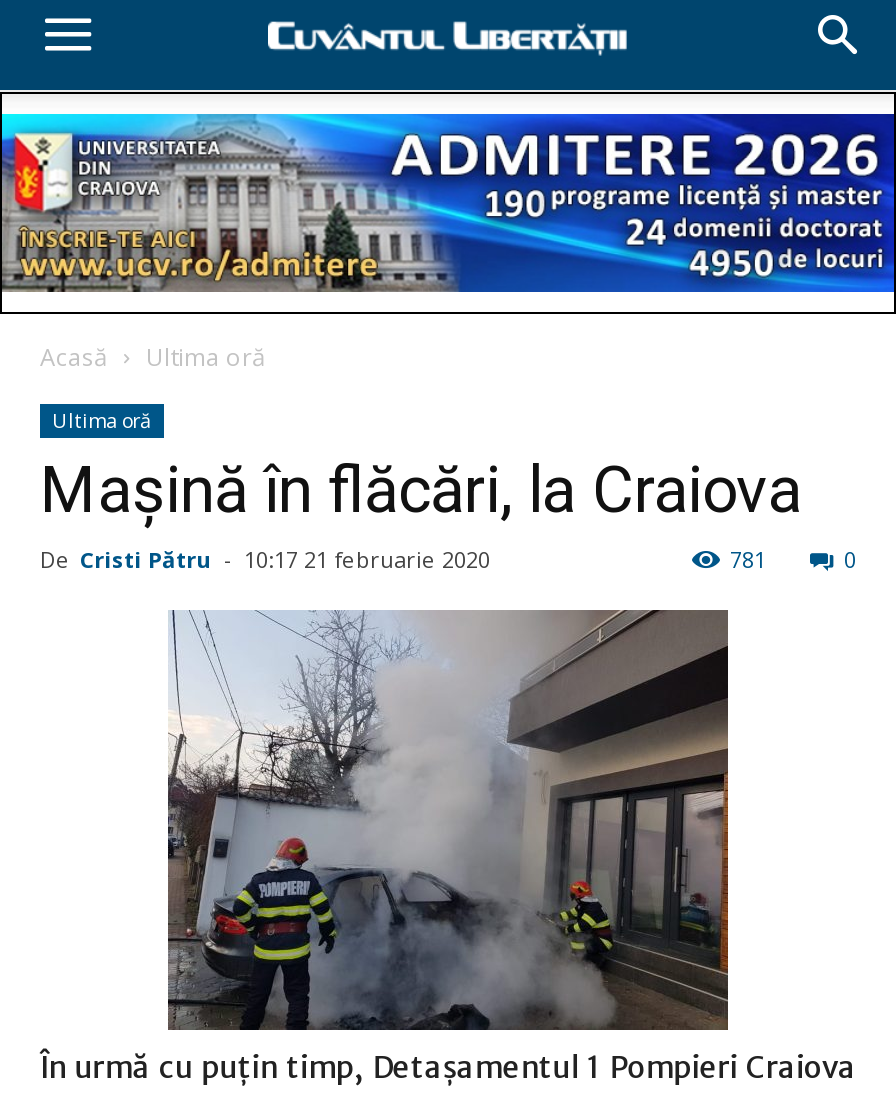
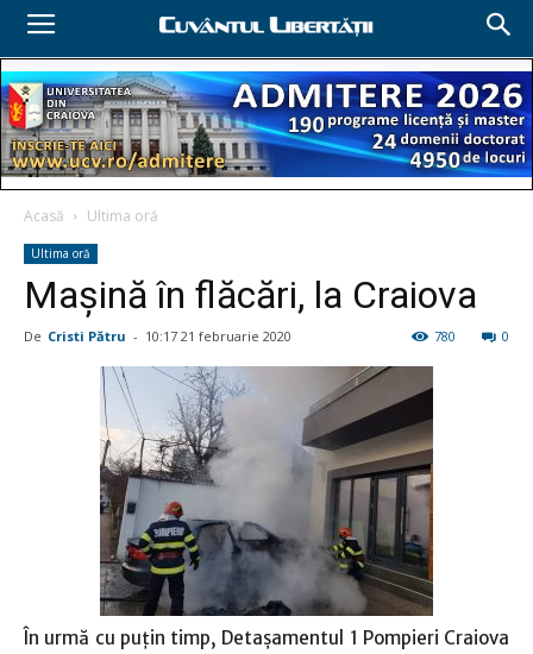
[730,544,766,574] 781 -> [434,327,456,345] 780

